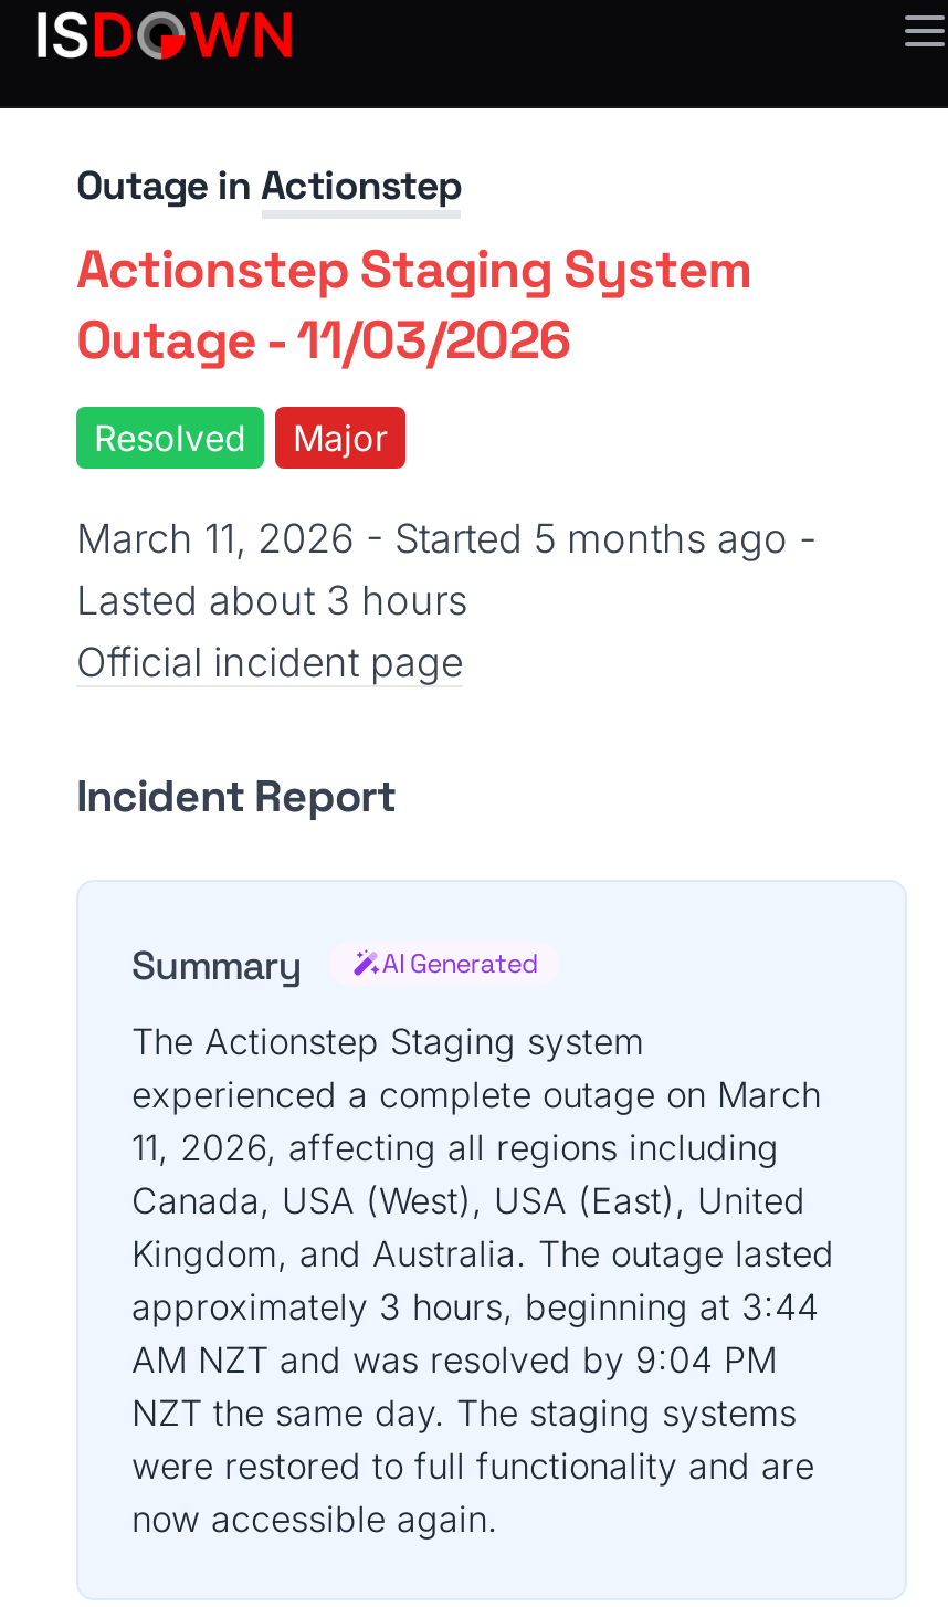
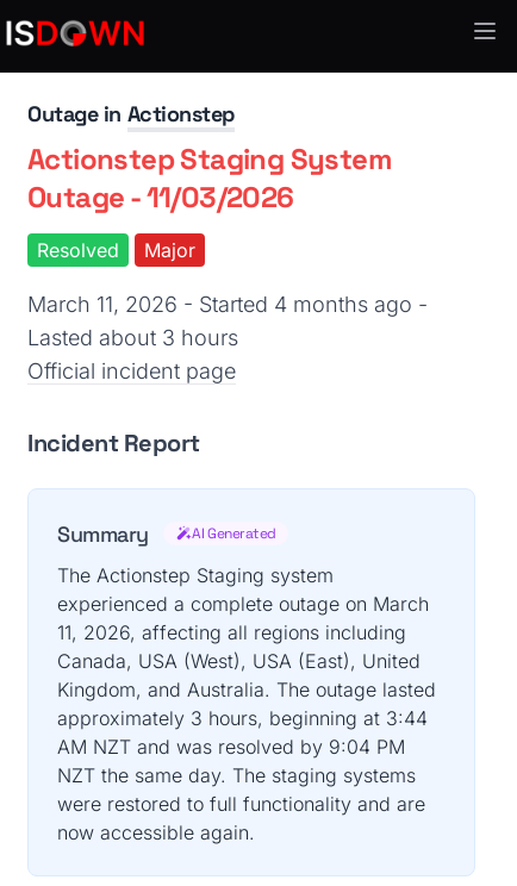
[76,515,817,561] March 11, 2026 - Started 5 months ago - -> [27,292,428,317] March 11, 2026 - Started 4 months ago -

